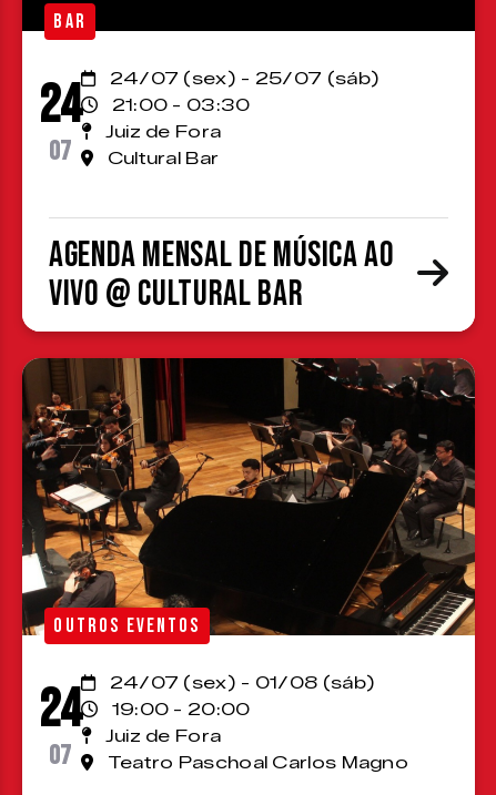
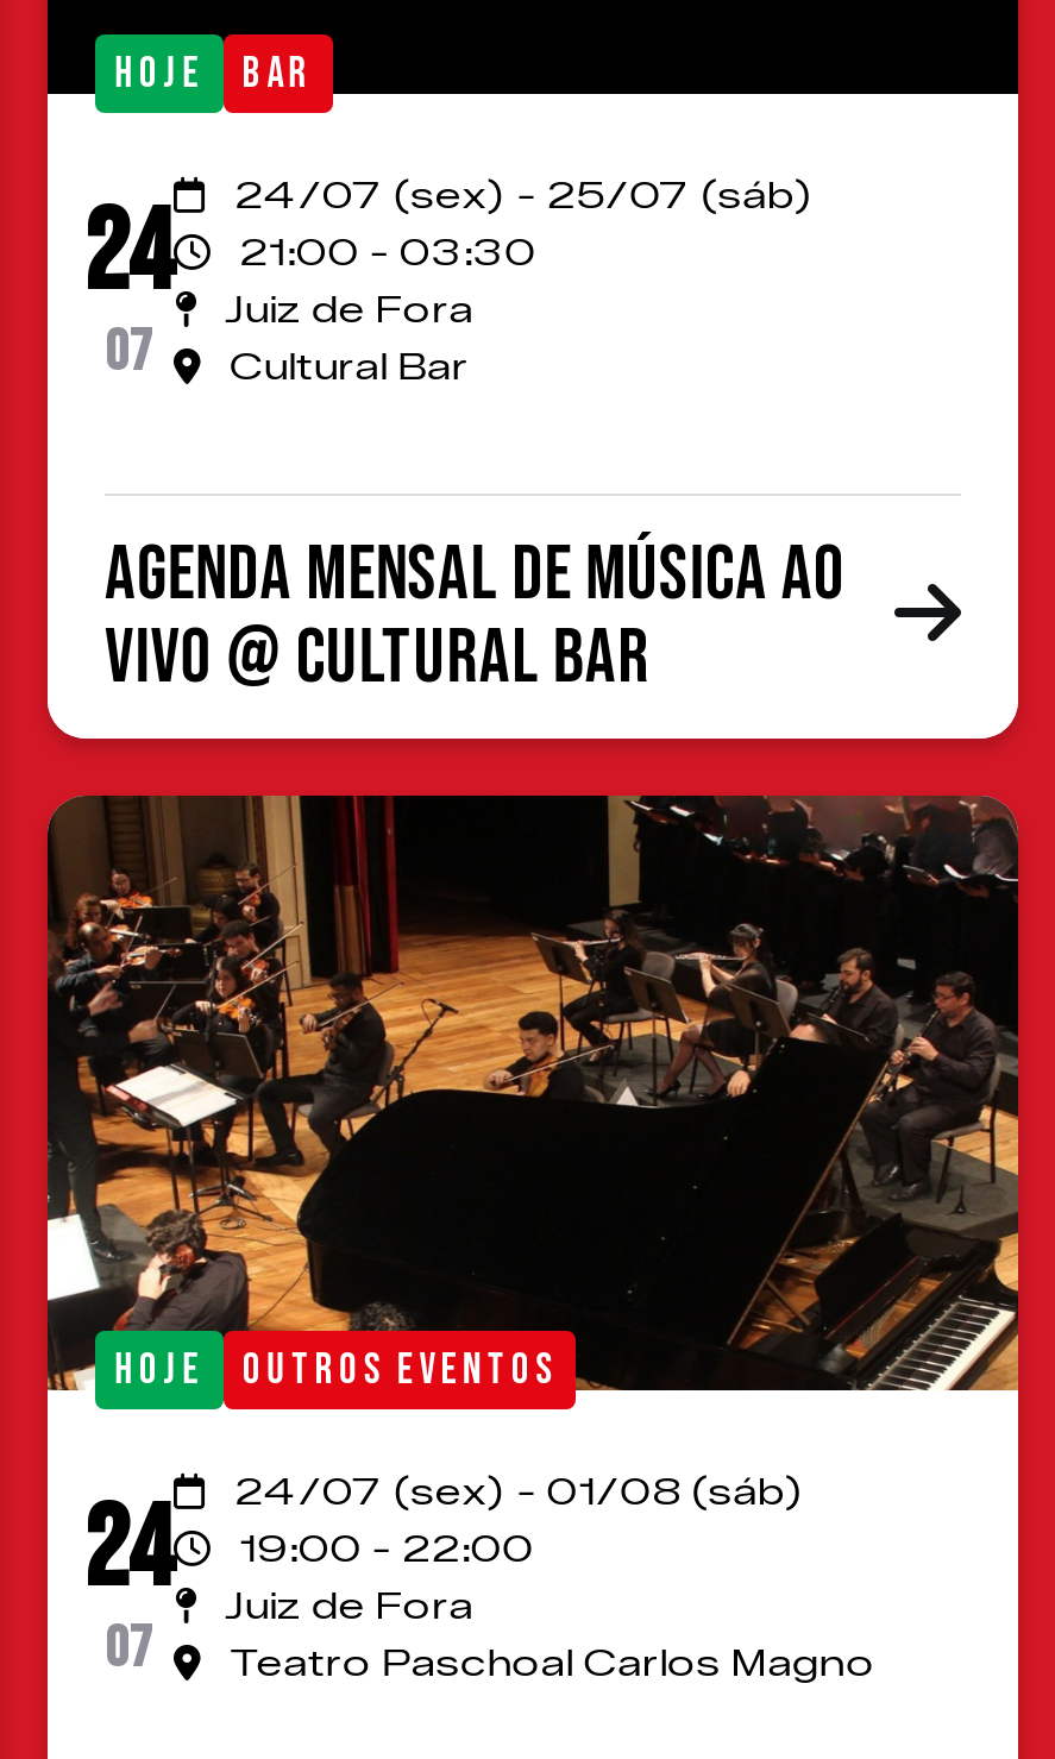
none -> [115,49,205,99] HOJE
none -> [115,1345,205,1395] HOJE
[39,673,375,746] 24 Juiz de Fora 19:00 - 20:00 24/07 (sex) - 01/08 (sáb) -> [83,1471,804,1628] 24 Juiz de Fora 19:00 - 22:00 24/07 (sex) - 01/08 (sáb)

